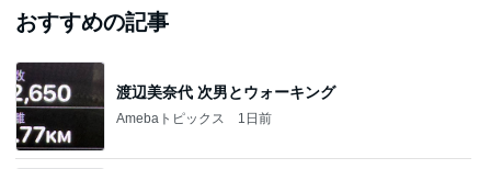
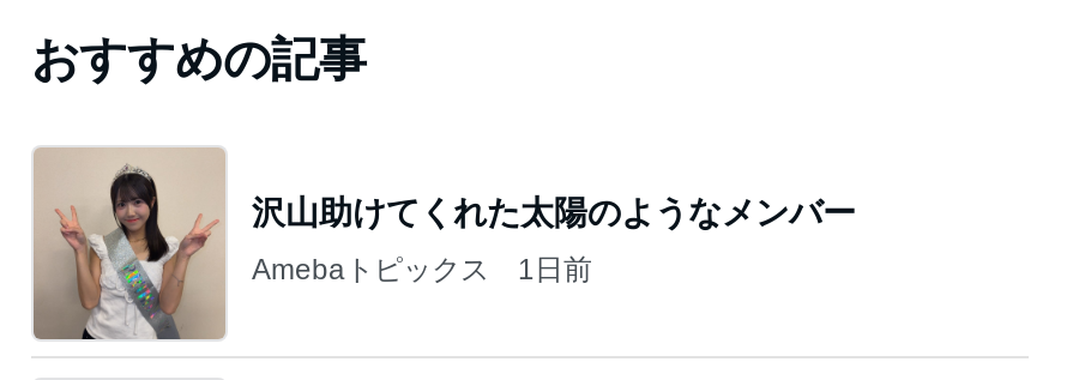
[15,61,335,151] [image] | 渡辺美奈代 次男とウォーキング -> [31,147,856,342] [image] | 沢山助けてくれた太陽のようなメンバー

